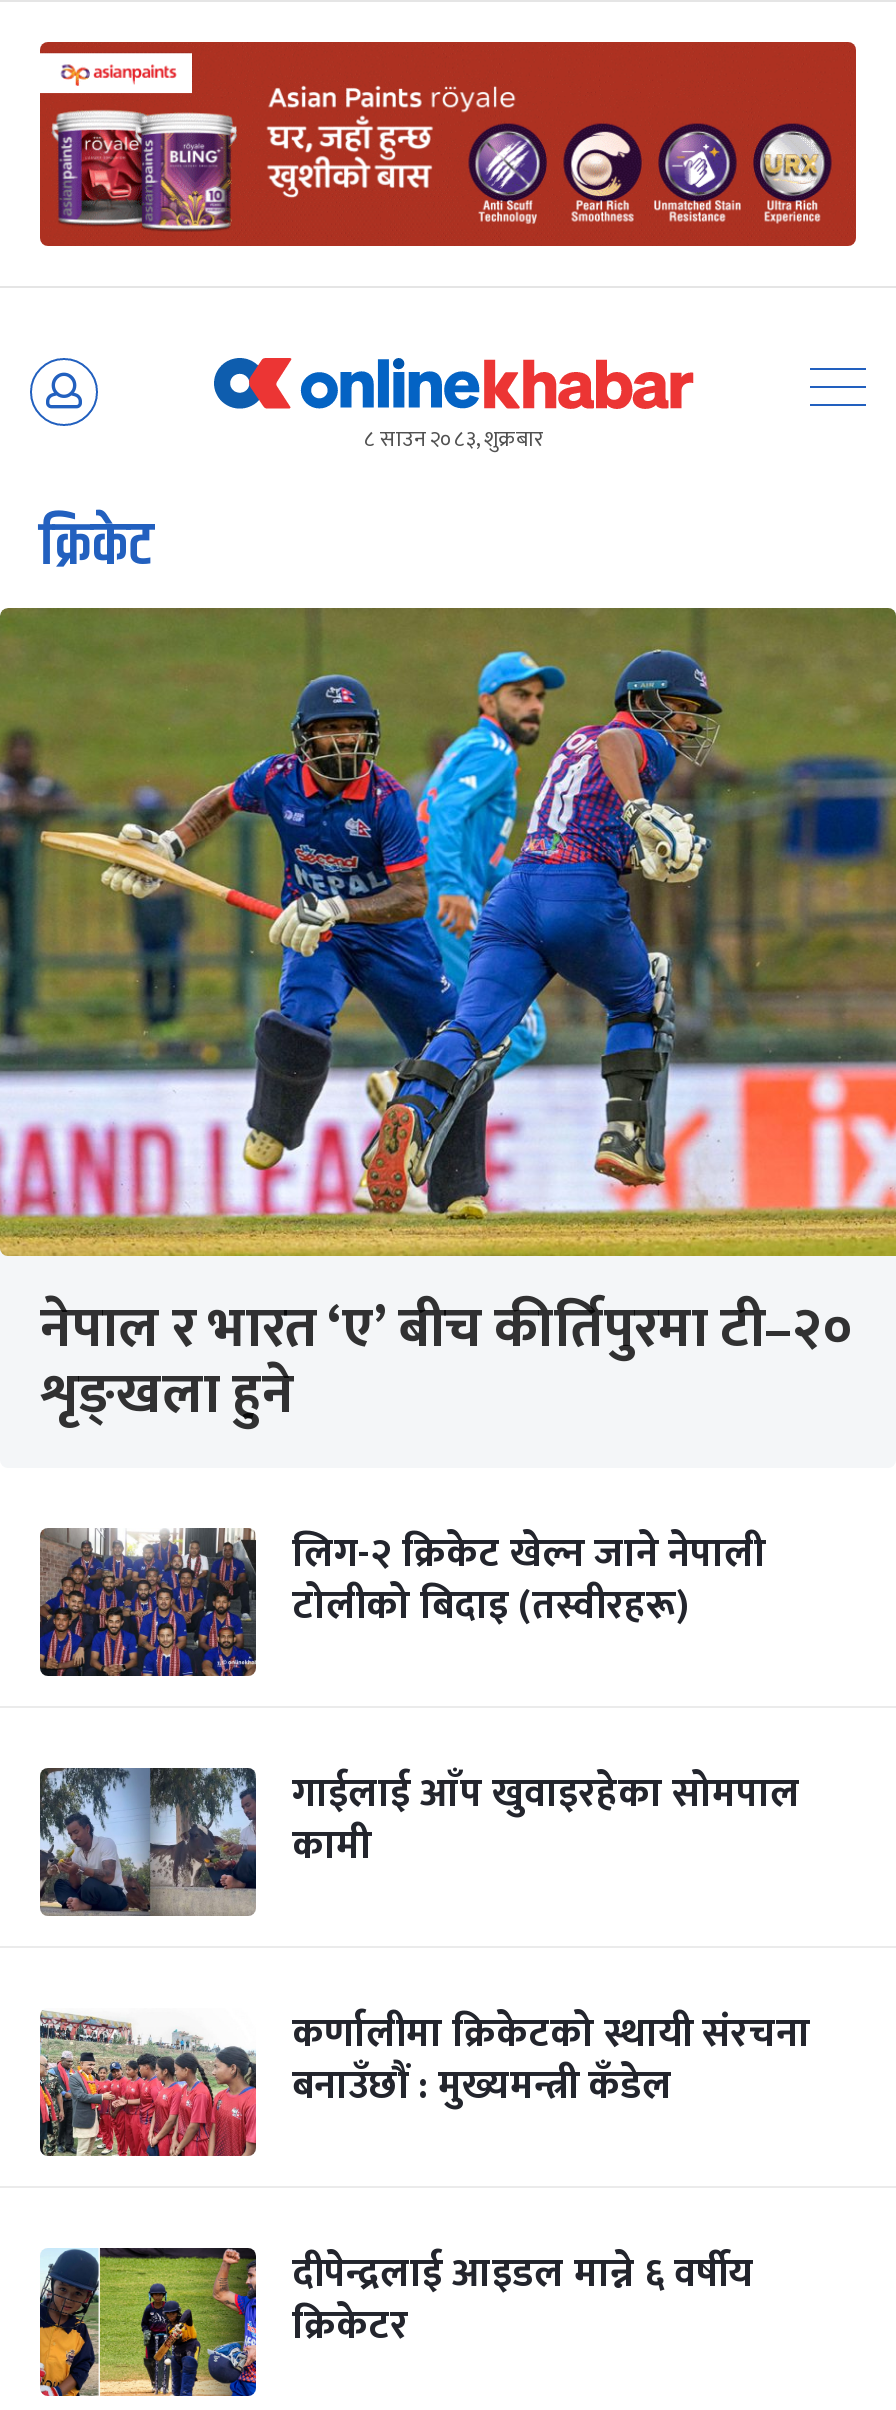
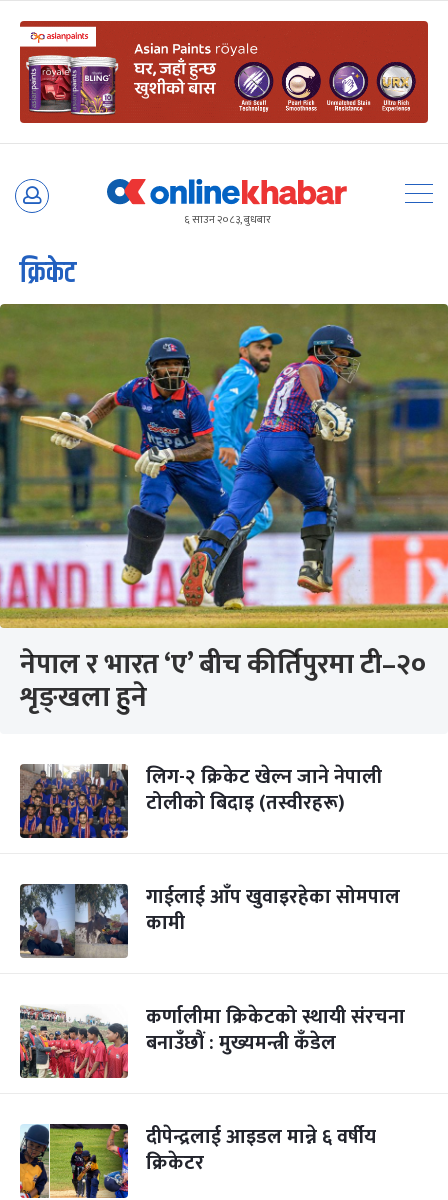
[364,422,544,458] ८ साउन २०८३, शुक्रबार -> [183,211,270,229] ६ साउन २०८३, बुधबार

